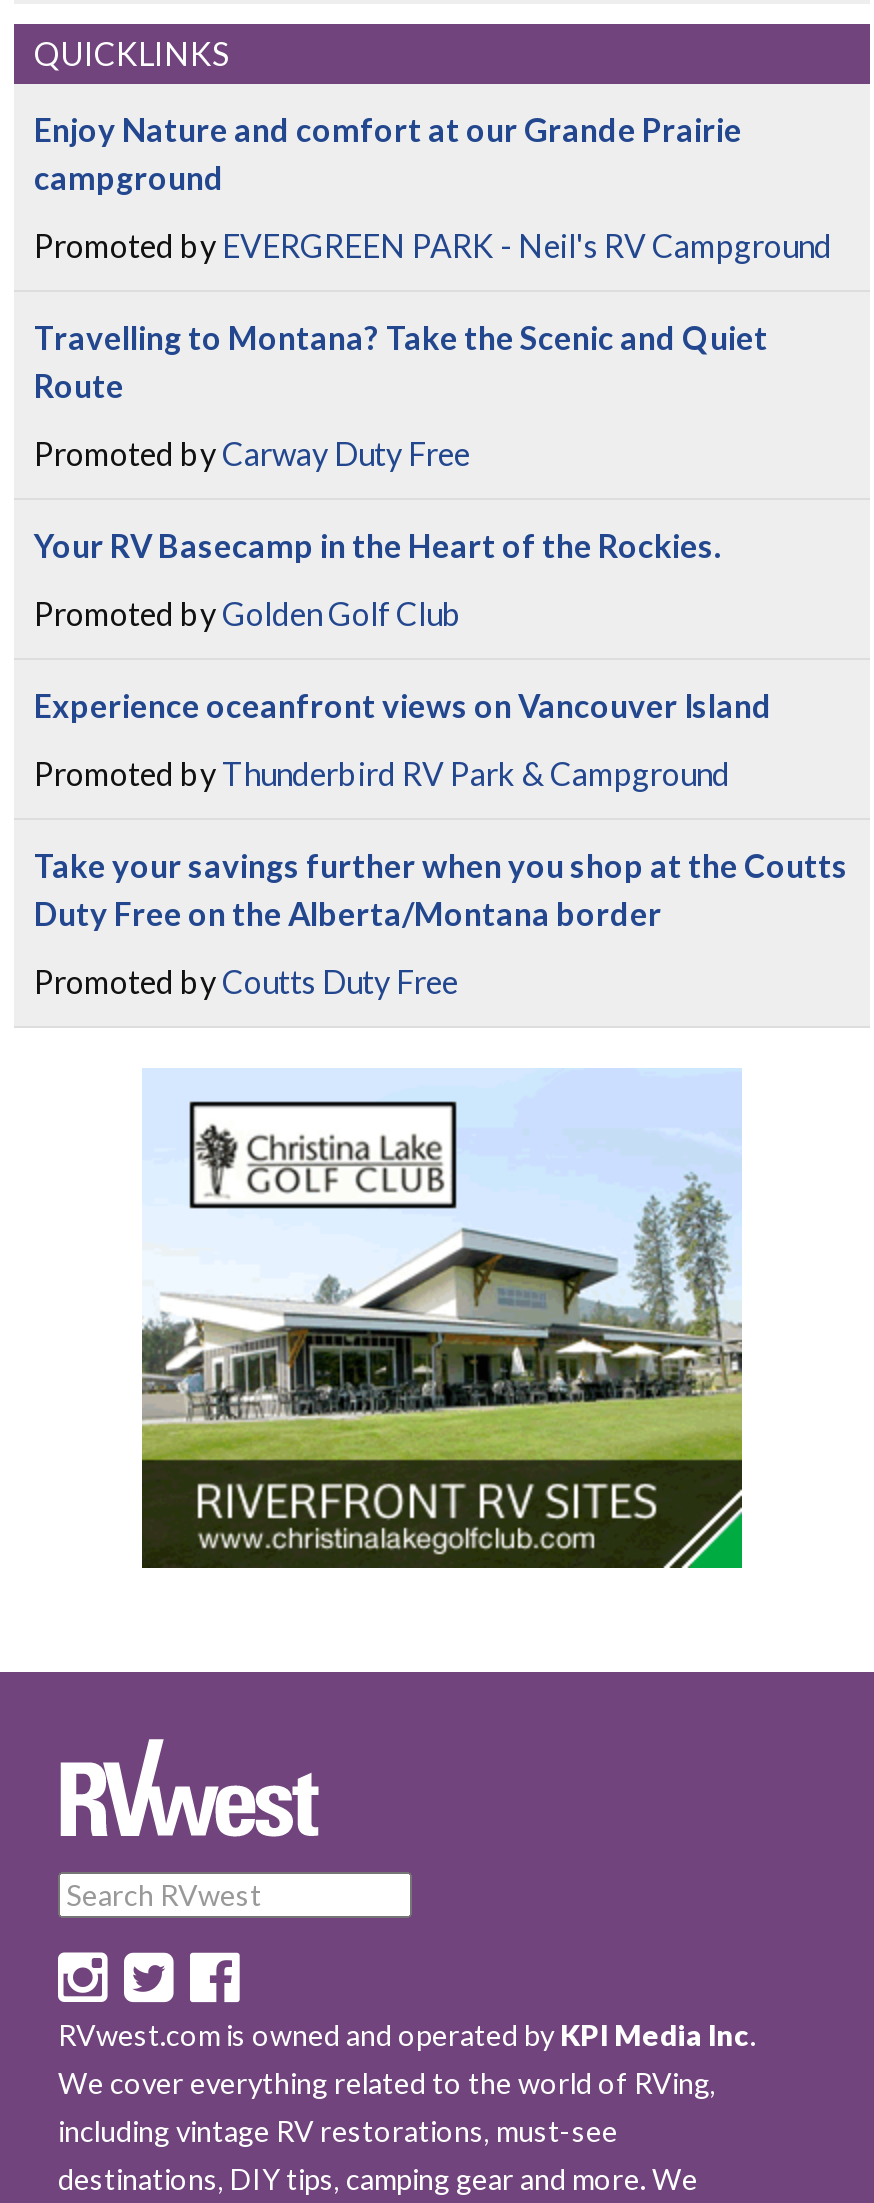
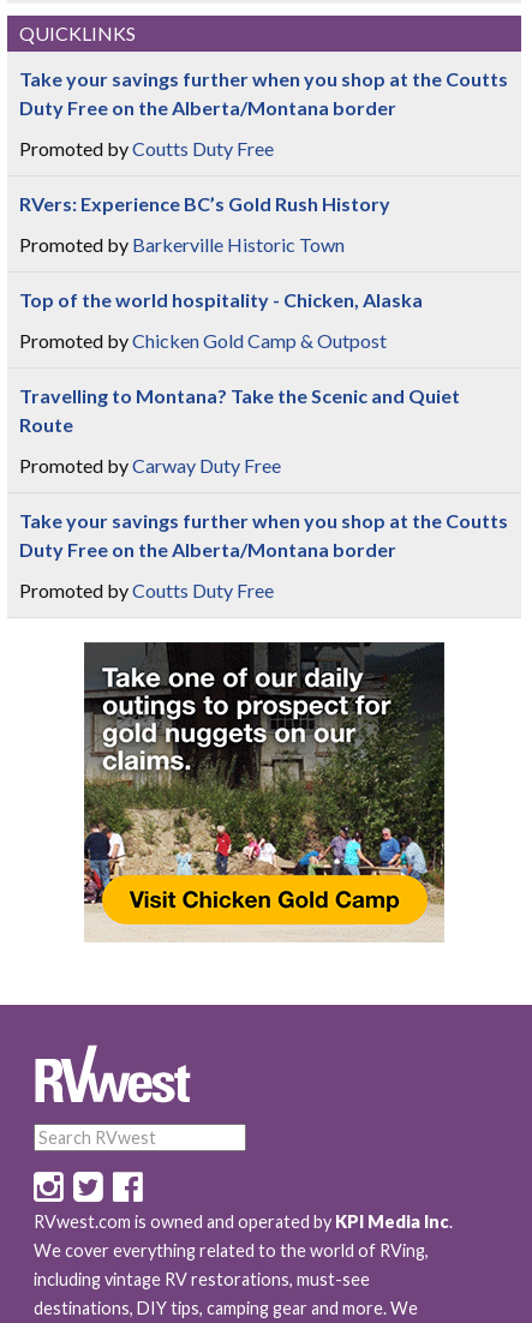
[34,110,832,264] Enjoy Nature and comfort at our Grande Prairie | campground | Promoted by EVERGREEN PARK - Neil's RV Campground -> [19,67,508,351] Take your savings further when you shop at the Coutts | Duty Free on the Alberta/Montana border | Promoted by Coutts Duty Free | RVers: Experience BC’s Gold Rush History | Promoted by Barkerville Historic Town | Top of the world hospitality - Chicken, Alaska | Promoted by Chicken Gold Camp & Outpost
moved [34,318,768,472] -> [19,384,460,476]: Travelling to Montana? Take the Scenic and Quiet | Route | Promoted by Carway Duty Free
[34,526,772,792] Your RV Basecamp in the Heart of the Rockies. | Promoted by Golden Golf Club | Experience oceanfront views on Vancouver Island | Promoted by Thunderbird RV Park & Campground -> none
[140,1069,744,1569] [image] -> [83,641,446,941] [image]

